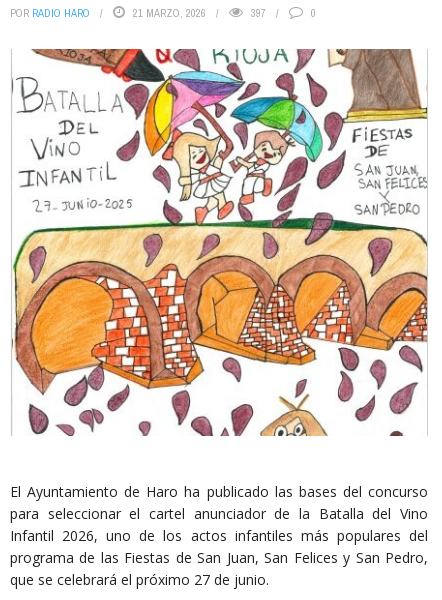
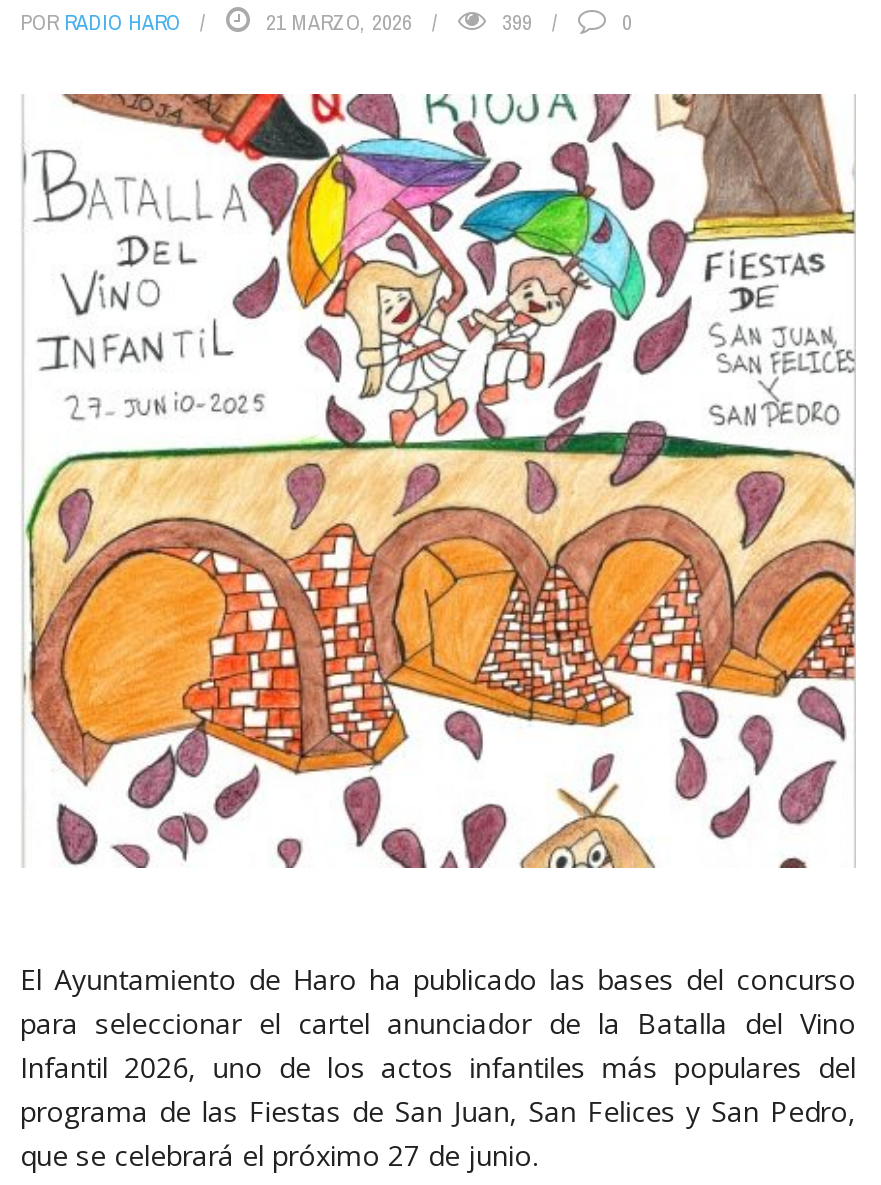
[251,6,266,20] 397 -> [502,9,532,37] 399

